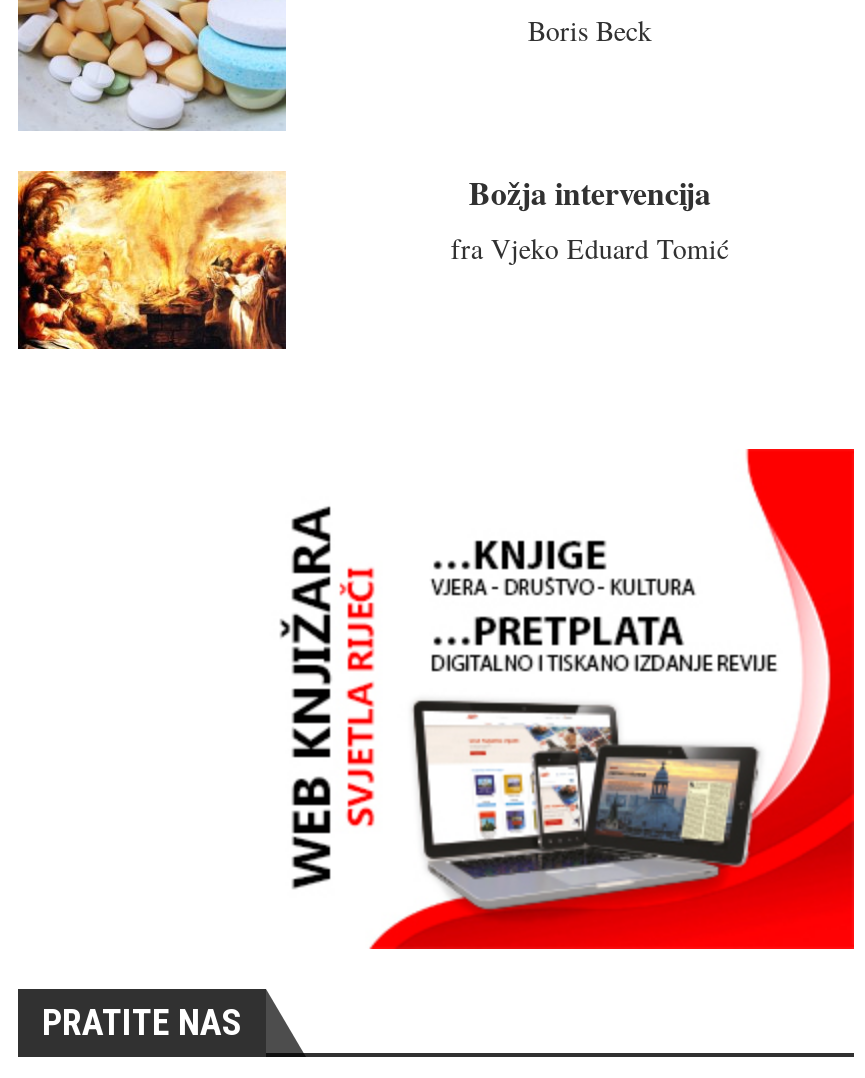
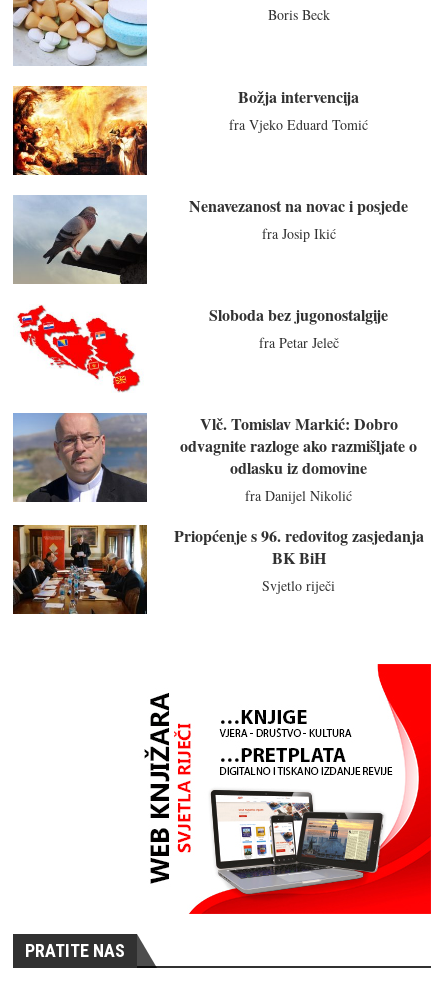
none -> [12,412,424,595] [image] | Vlč. Tomislav Markić: Dobro | odvagnite razloge ako razmišljate o | odlasku iz domovine | fra Danijel Nikolić | Priopćenje s 96. redovitog zasjedanja | BK BiH | Svjetlo riječi
none -> [12,524,148,615] [image]
none -> [13,195,148,285] [image]
none -> [17,304,141,393] [image]
none -> [189,194,408,243] Nenavezanost na novac i posjede | fra Josip Ikić
none -> [209,303,388,352] Sloboda bez jugonostalgije | fra Petar Jeleč

